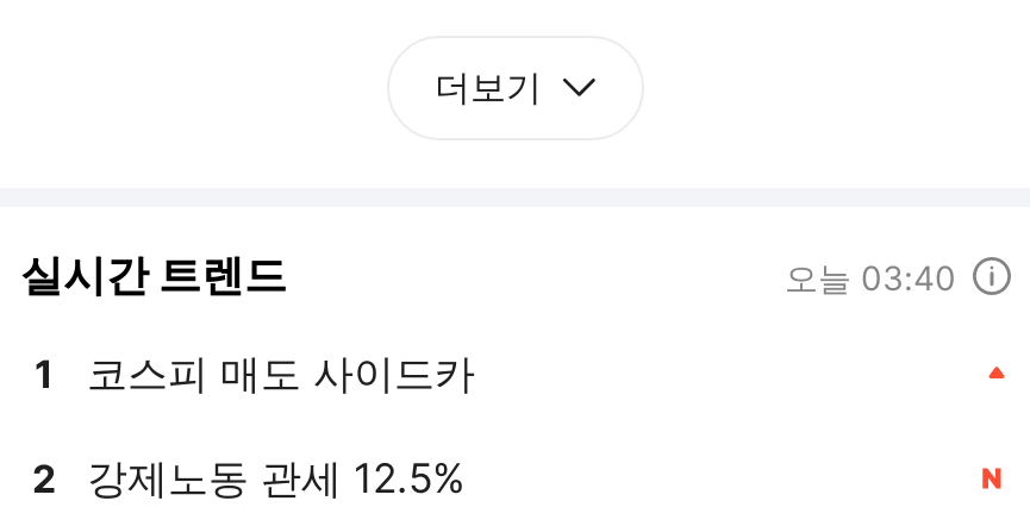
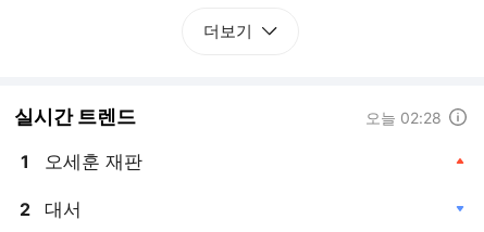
[785,257,956,297] 오늘 03:40 -> [365,108,442,127] 오늘 02:28
[87,350,475,397] 코스피 매도 사이드카 -> [45,151,142,172] 오세훈 재판
[87,454,466,502] 강제노동 관세 12.5% -> [45,198,82,220] 대서

